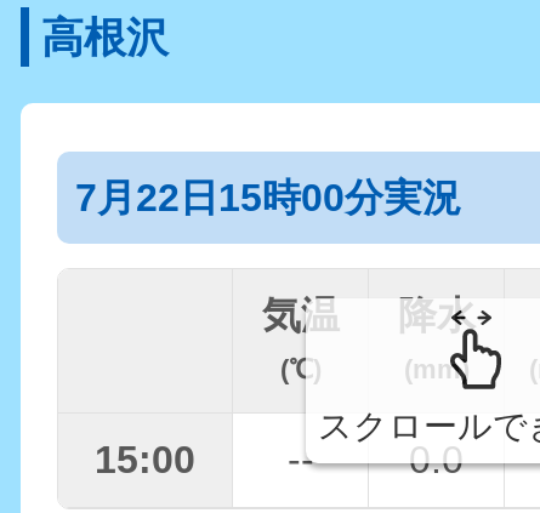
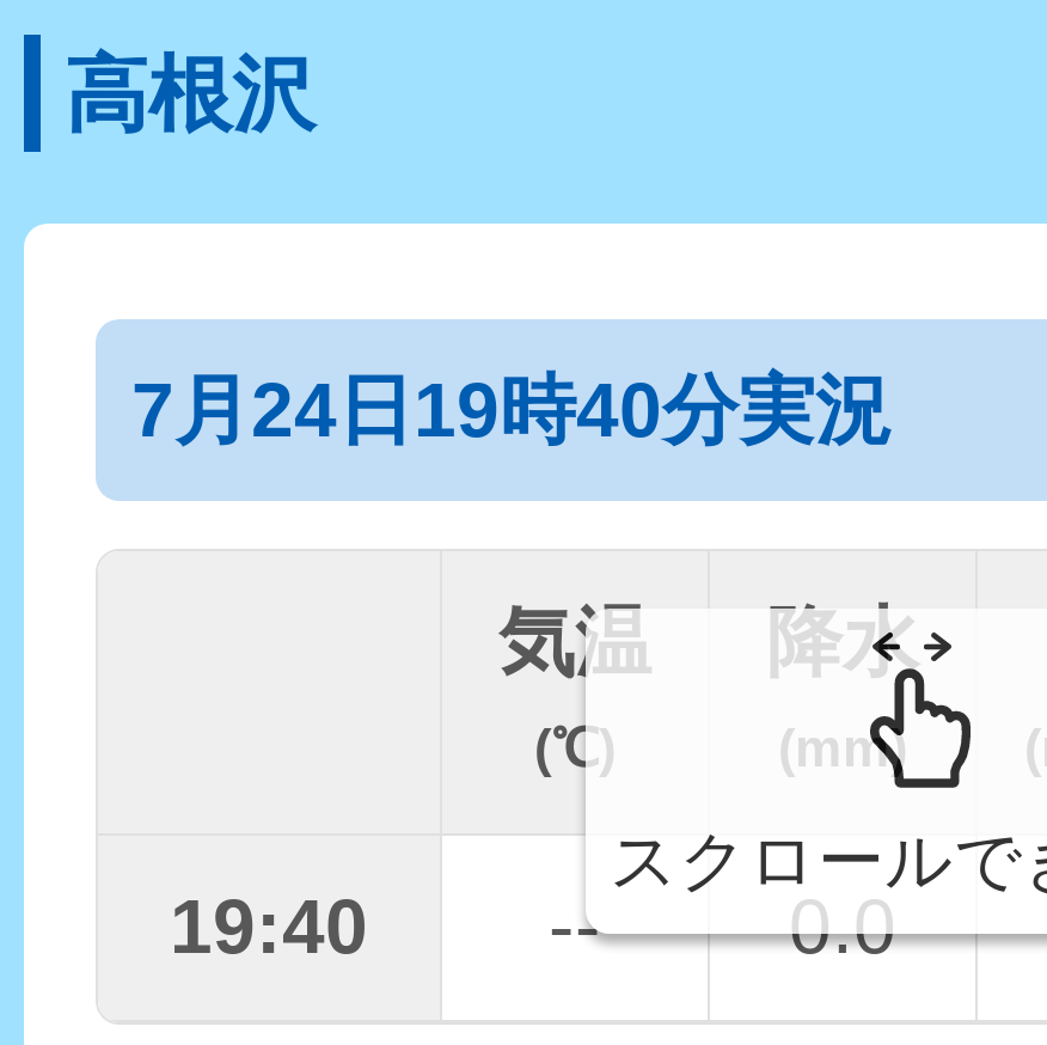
[75,176,461,220] 7月22日15時00分実況 -> [131,367,892,453] 7月24日19時40分実況
[95,438,195,481] 15:00 -> [170,884,368,970] 19:40

